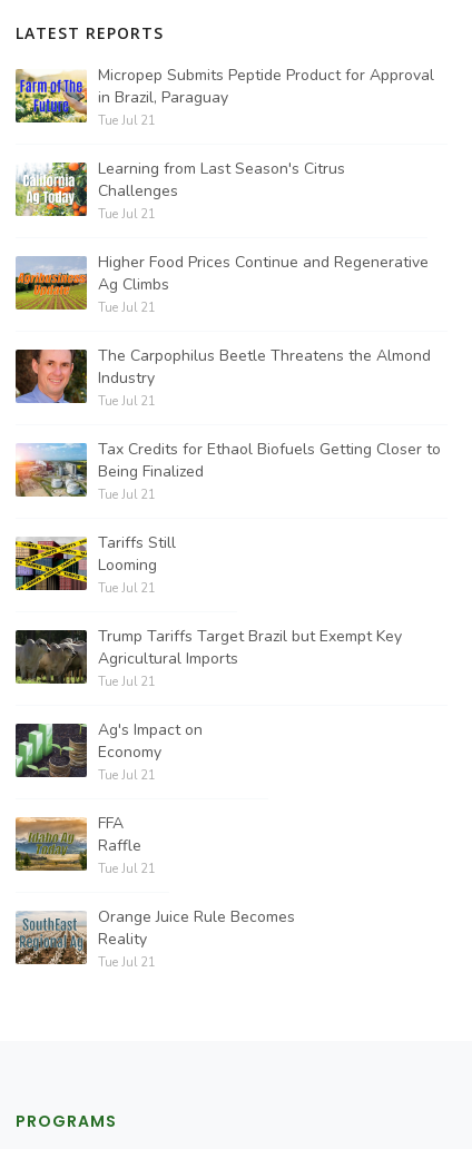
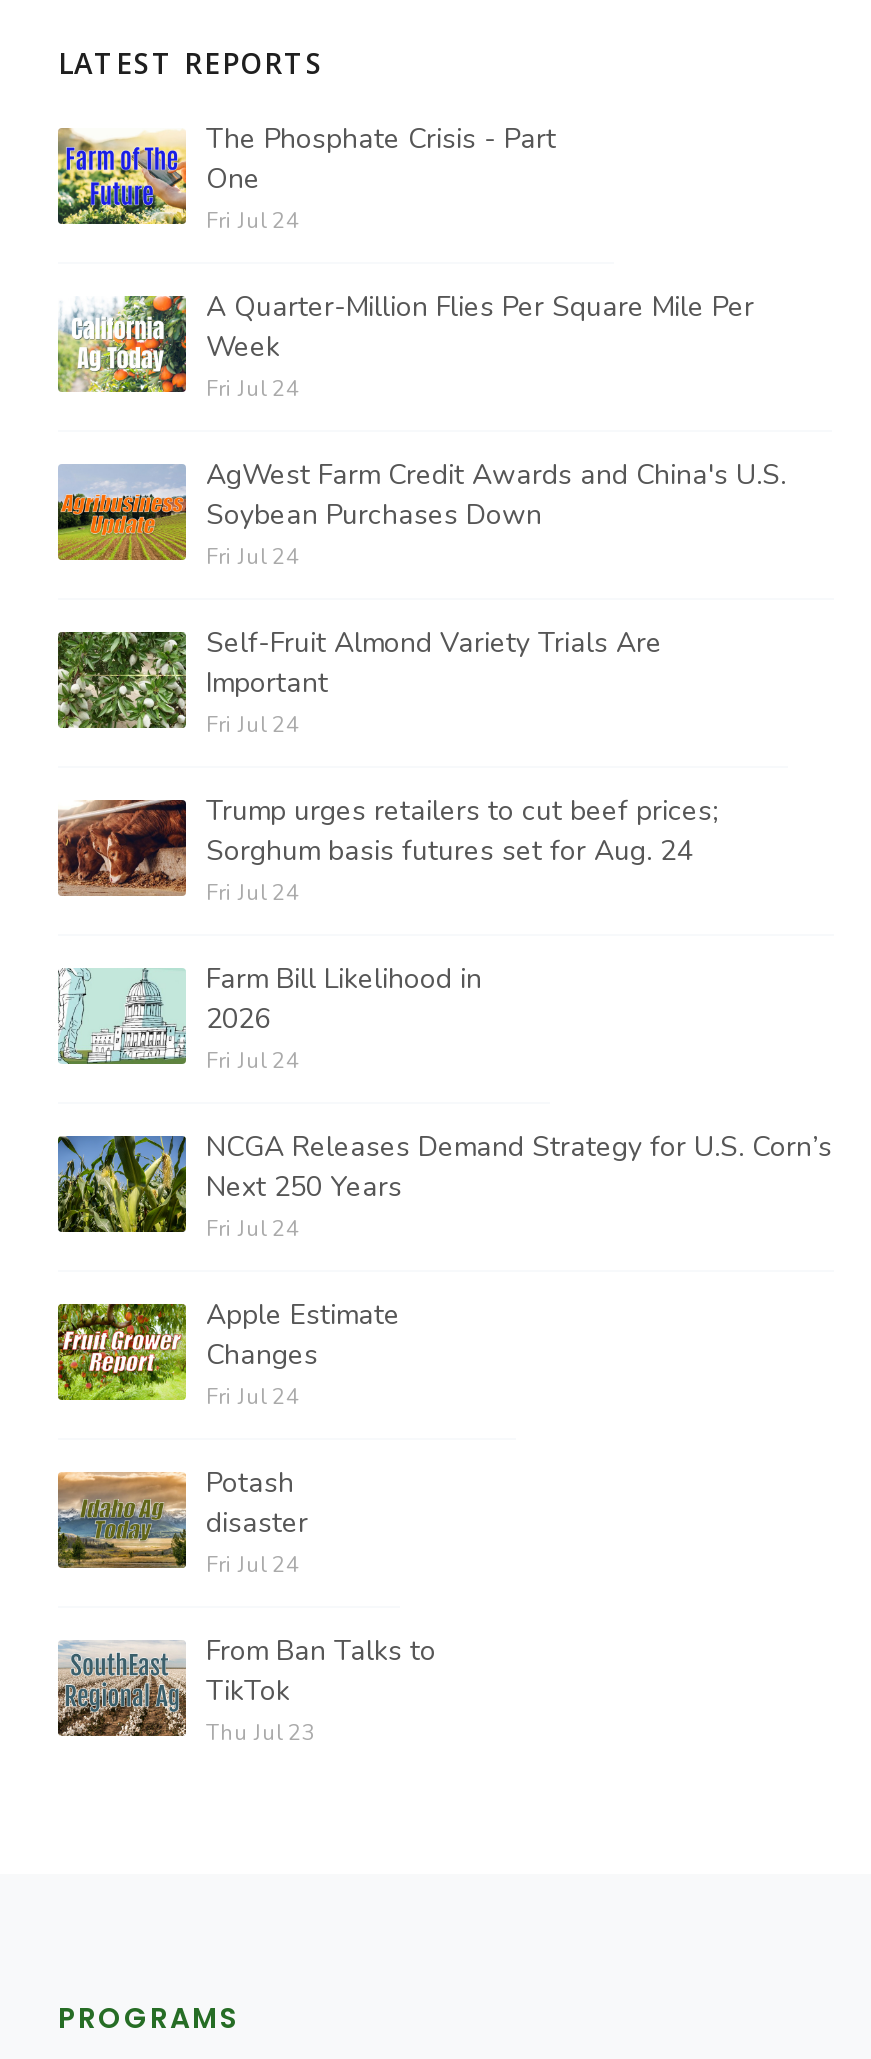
[98,65,434,129] Micropep Submits Peptide Product for Approval | in Brazil, Paraguay | Tue Jul 21 -> [206,120,556,236] The Phosphate Crisis - Part | One | Fri Jul 24
[98,158,345,223] Learning from Last Season's Citrus | Challenges | Tue Jul 21 -> [206,288,754,404] A Quarter-Million Flies Per Square Mile Per | Week | Fri Jul 24
[98,252,429,316] Higher Food Prices Continue and Regenerative | Ag Climbs | Tue Jul 21 -> [206,456,786,572] AgWest Farm Credit Awards and China's U.S. | Soybean Purchases Down | Fri Jul 24
[14,345,431,410] [image] | The Carpophilus Beetle Threatens the Almond | Industry | Tue Jul 21 -> [56,624,662,740] [image] | Self-Fruit Almond Variety Trials Are | Important | Fri Jul 24
[14,439,441,503] [image] | Tax Credits for Ethaol Biofuels Getting Closer to | Being Finalized | Tue Jul 21 -> [56,792,718,908] [image] | Trump urges retailers to cut beef prices; | Sorghum basis futures set for Aug. 24 | Fri Jul 24
[14,532,176,597] [image] | Tariffs Still | Looming | Tue Jul 21 -> [58,960,482,1076] [image] | Farm Bill Likelihood in | 2026 | Fri Jul 24
[14,626,402,690] [image] | Trump Tariffs Target Brazil but Exempt Key | Agricultural Imports | Tue Jul 21 -> [56,1128,832,1244] [image] | NCGA Releases Demand Strategy for U.S. Corn’s | Next 250 Years | Fri Jul 24
[16,719,203,784] [image] | Ag's Impact on | Economy | Tue Jul 21 -> [56,1296,400,1412] [image] | Apple Estimate | Changes | Fri Jul 24
[98,813,156,877] FFA | Raffle | Tue Jul 21 -> [206,1464,308,1580] Potash | disaster | Fri Jul 24
[98,906,295,971] Orange Juice Rule Becomes | Reality | Tue Jul 21 -> [206,1632,436,1748] From Ban Talks to | TikTok | Thu Jul 23

